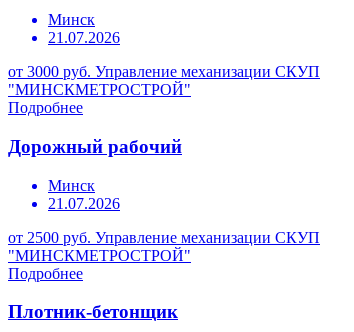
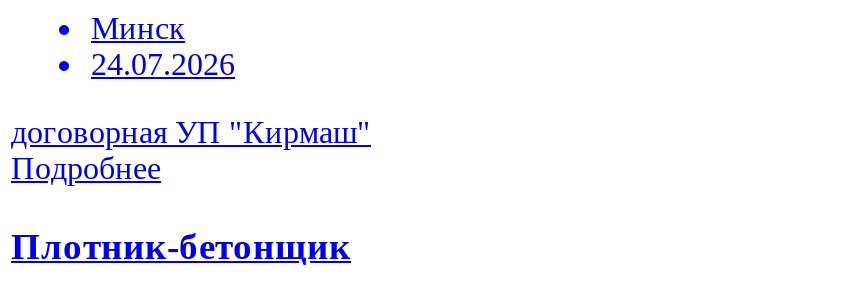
[8,29,320,264] 21.07.2026 | от 3000 руб. Управление механизации СКУП | "МИНСКМЕТРОСТРОЙ" | Подробнее | Дорожный рабочий | Минск | 21.07.2026 | от 2500 руб. Управление механизации СКУП | "МИНСКМЕТРОСТРОЙ" -> [11,47,371,149] 24.07.2026 | договорная УП "Кирмаш"

